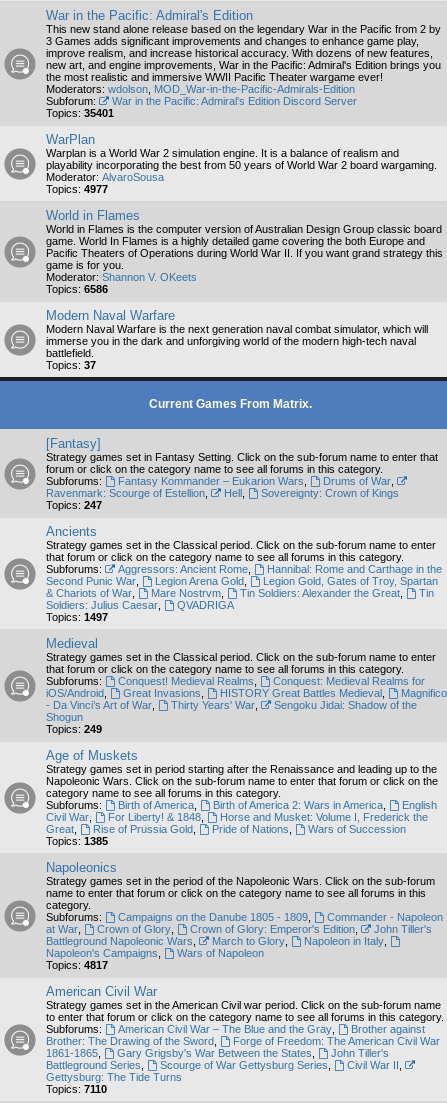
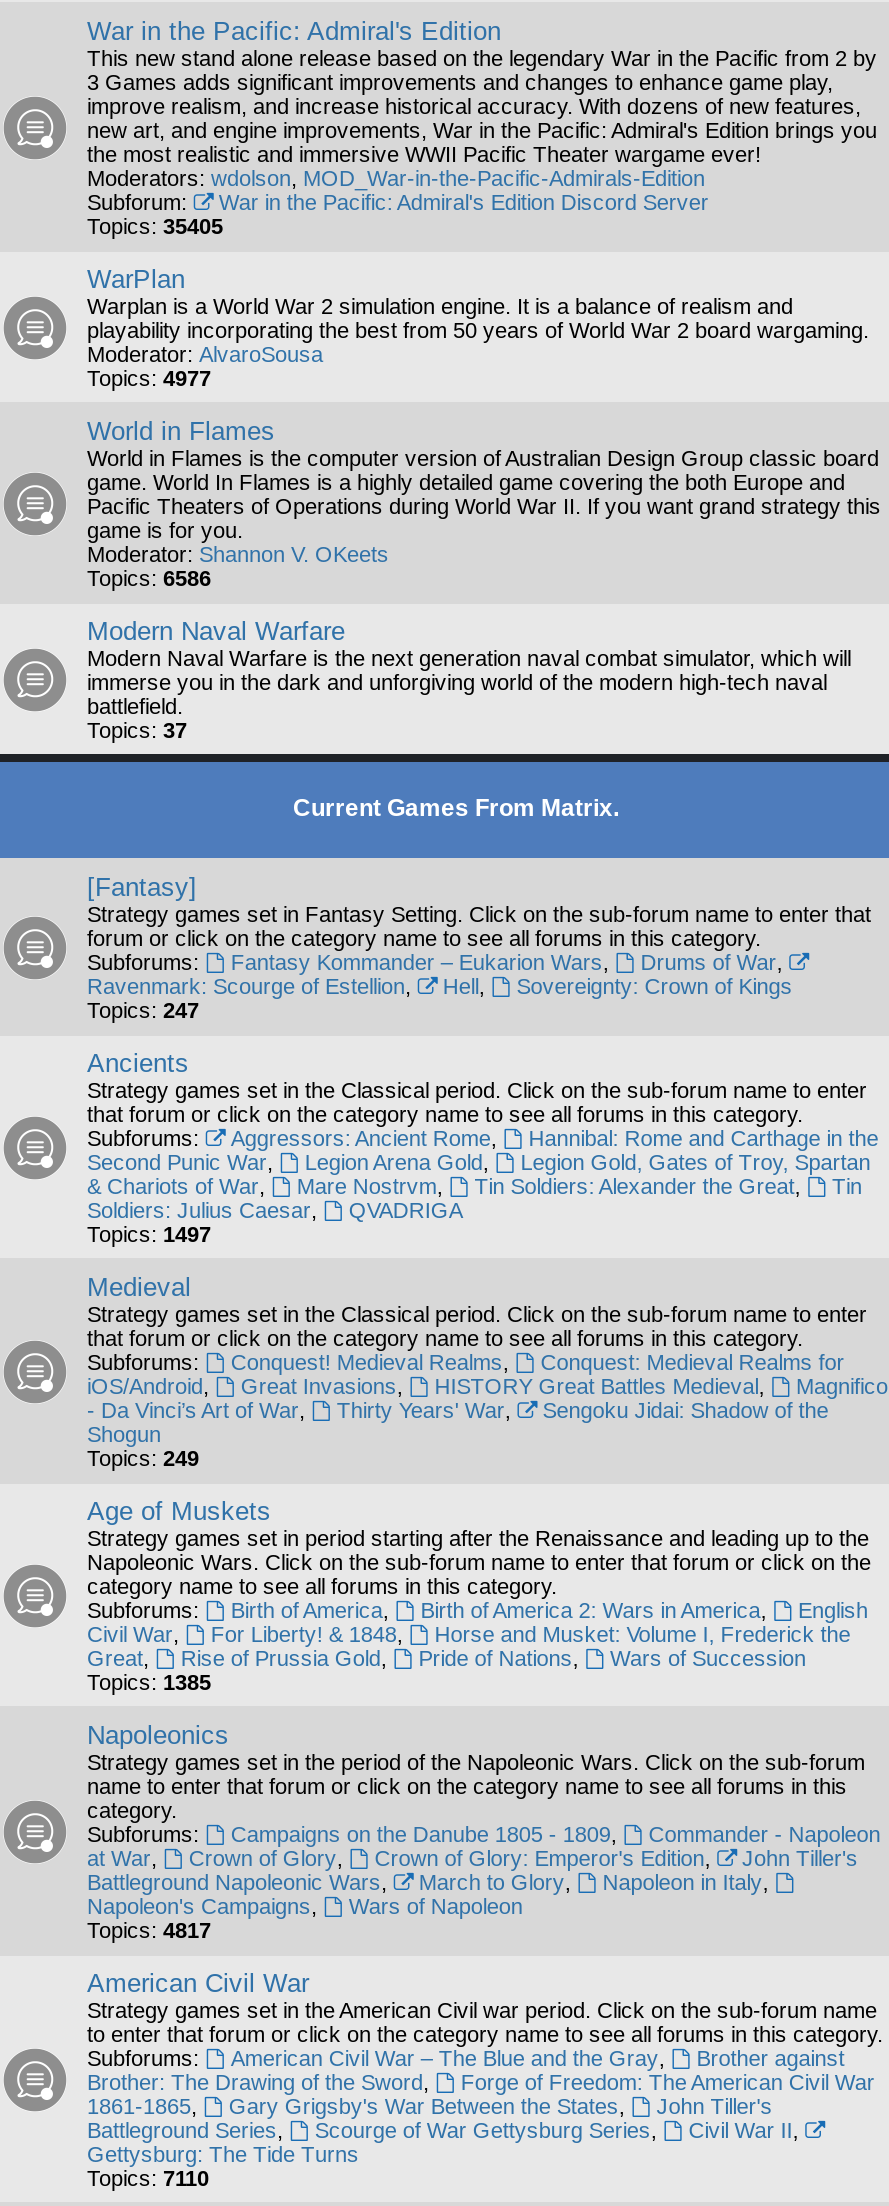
[46,107,114,119] Topics: 35401 -> [87,214,223,238] Topics: 35405

